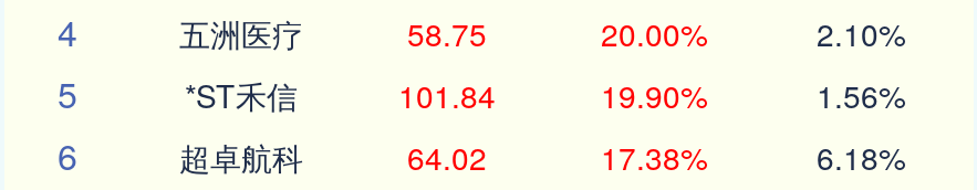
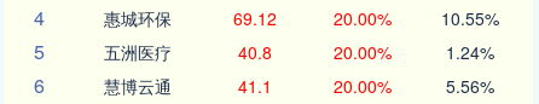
[179,11,487,55] 五洲医疗 | 58.75 -> [104,6,276,30] 惠城环保 | 69.12
[817,11,905,55] 2.10% -> [441,6,499,30] 10.55%
[185,73,905,117] *ST禾信 | 101.84 | 19.90% | 1.56% -> [104,40,494,64] 五洲医疗 | 40.8 | 20.00% | 1.24%
[179,135,905,179] 超卓航科 | 64.02 | 17.38% | 6.18% -> [104,74,494,98] 慧博云通 | 41.1 | 20.00% | 5.56%

